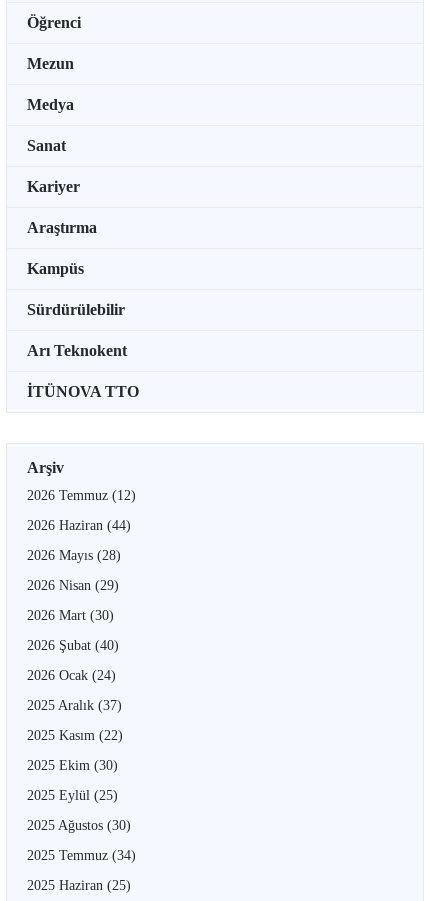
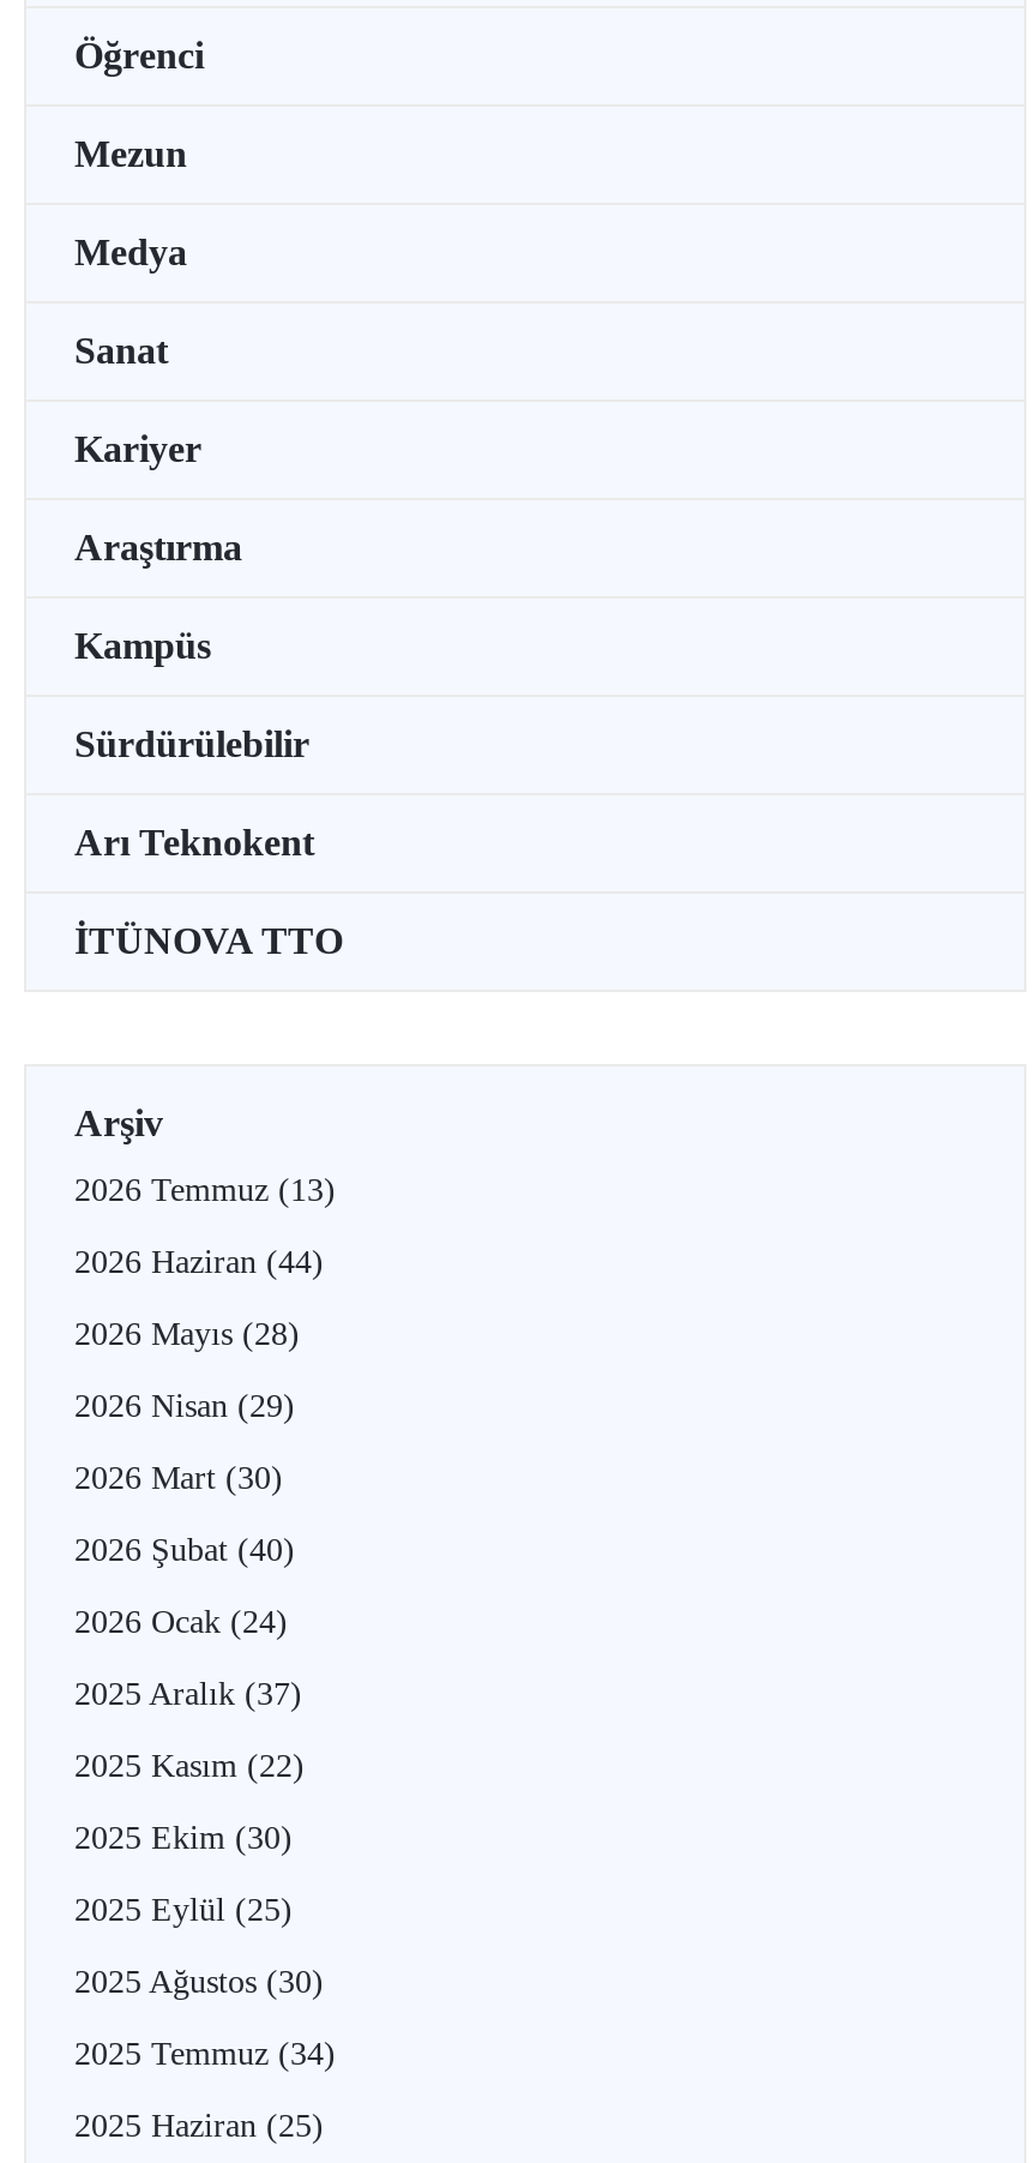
[27,488,136,503] 2026 Temmuz (12) -> [74,1172,336,1208] 2026 Temmuz (13)

